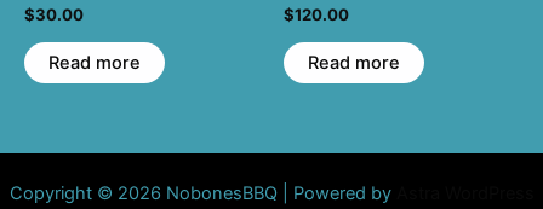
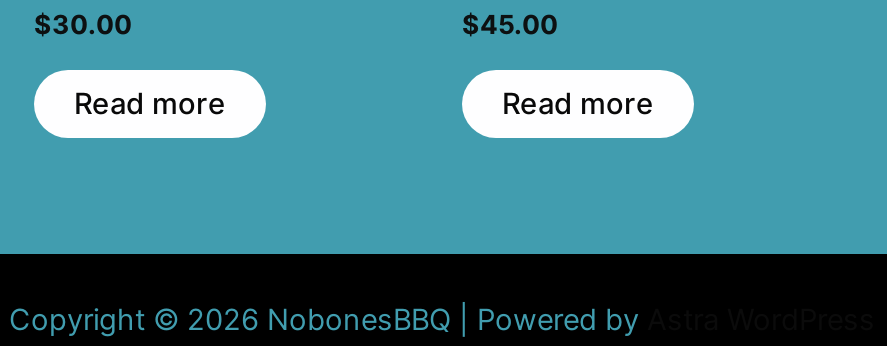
[284,5,349,24] $120.00 -> [462,8,558,40] $45.00

